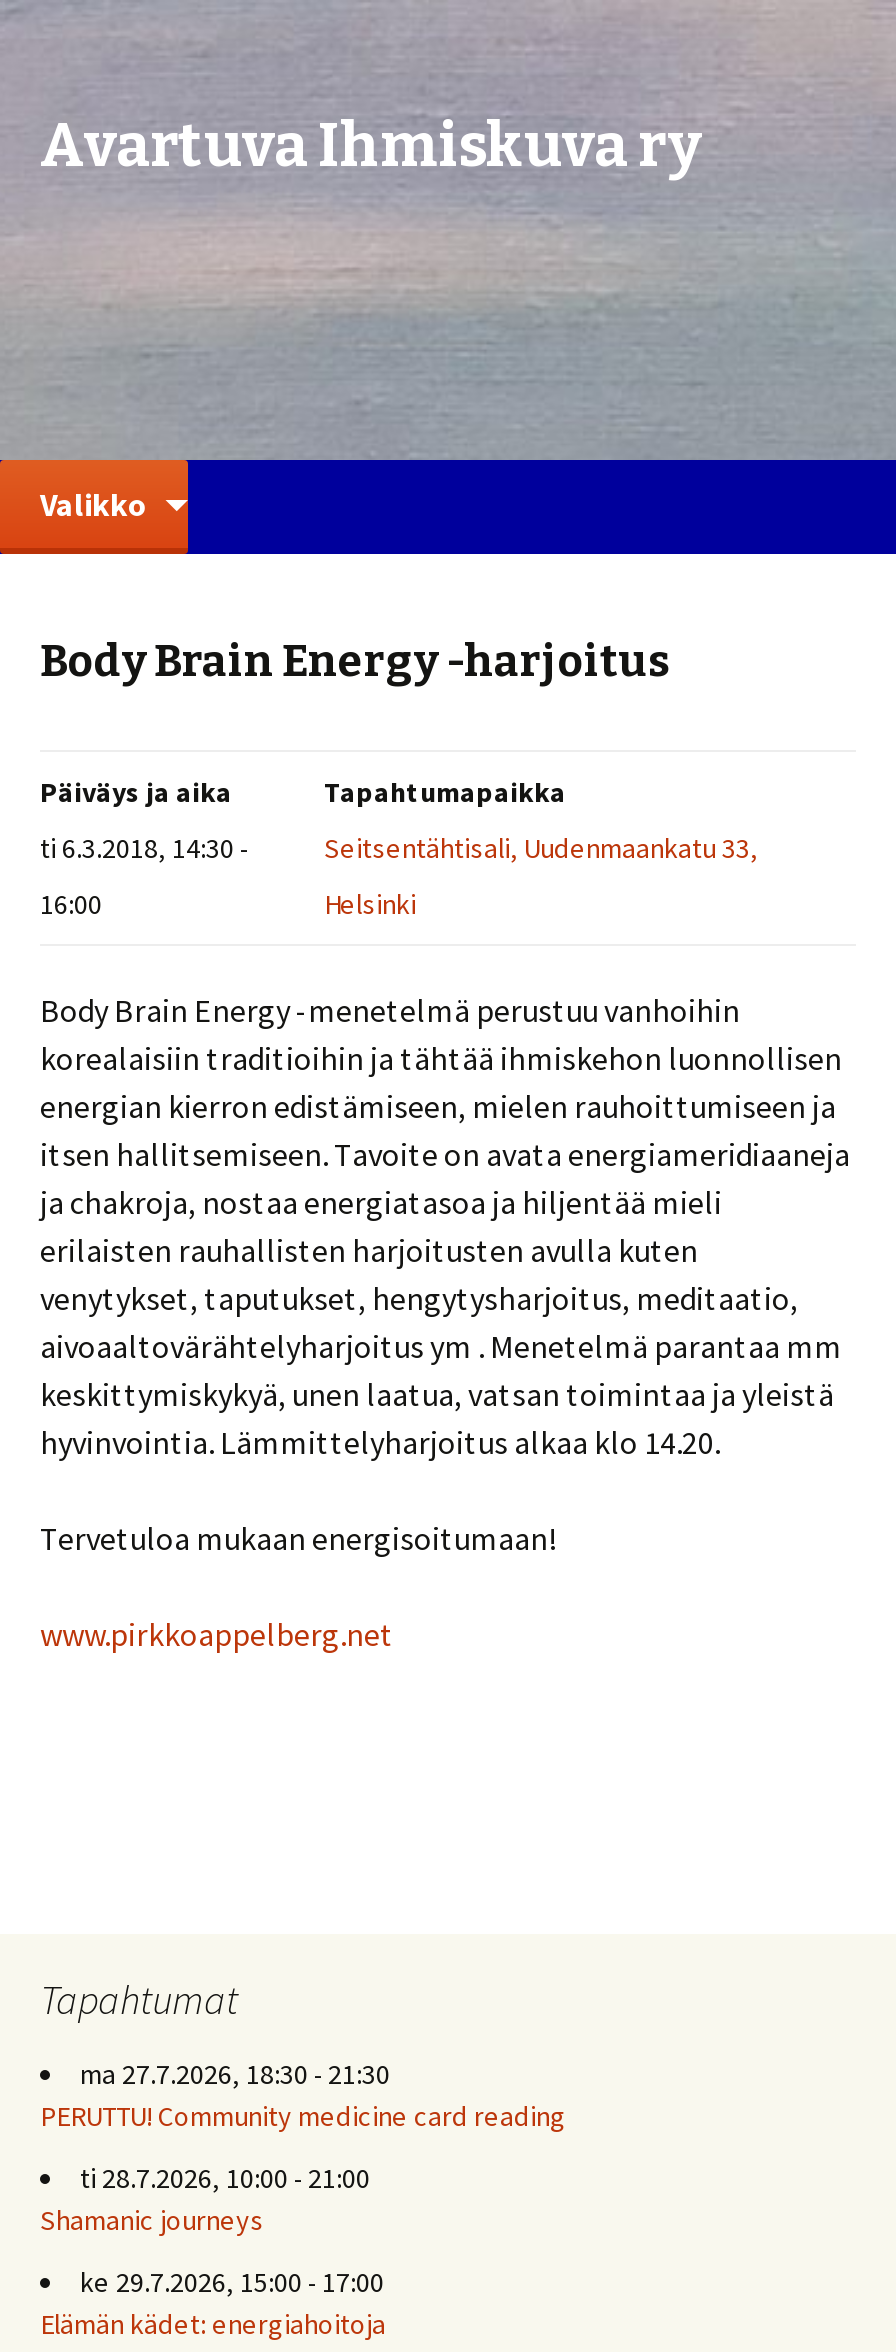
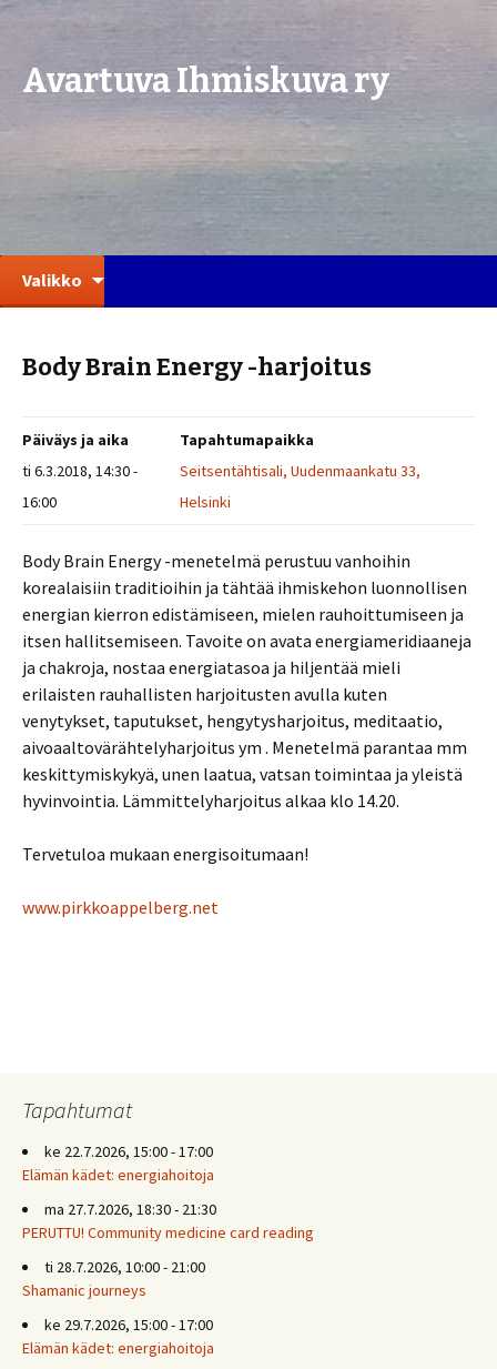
none -> [22,1141,214,1185] ke 22.7.2026, 15:00 - 17:00 | Elämän kädet: energiahoitoja

